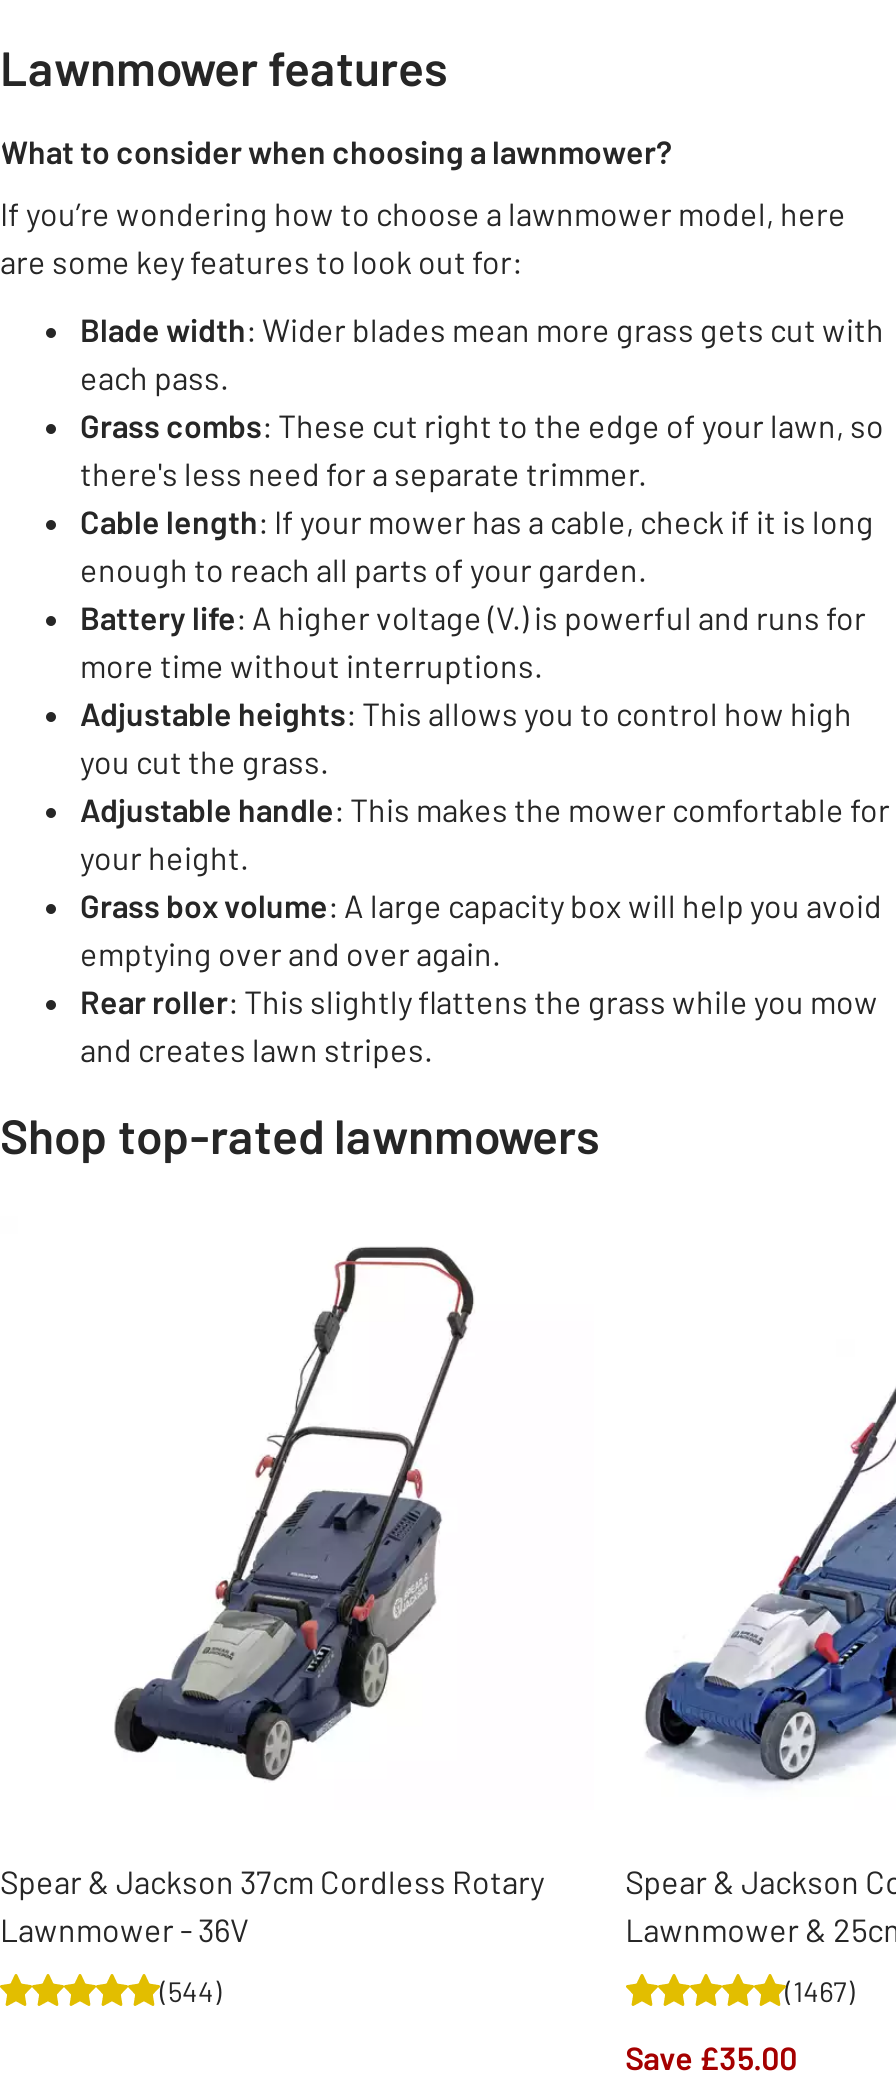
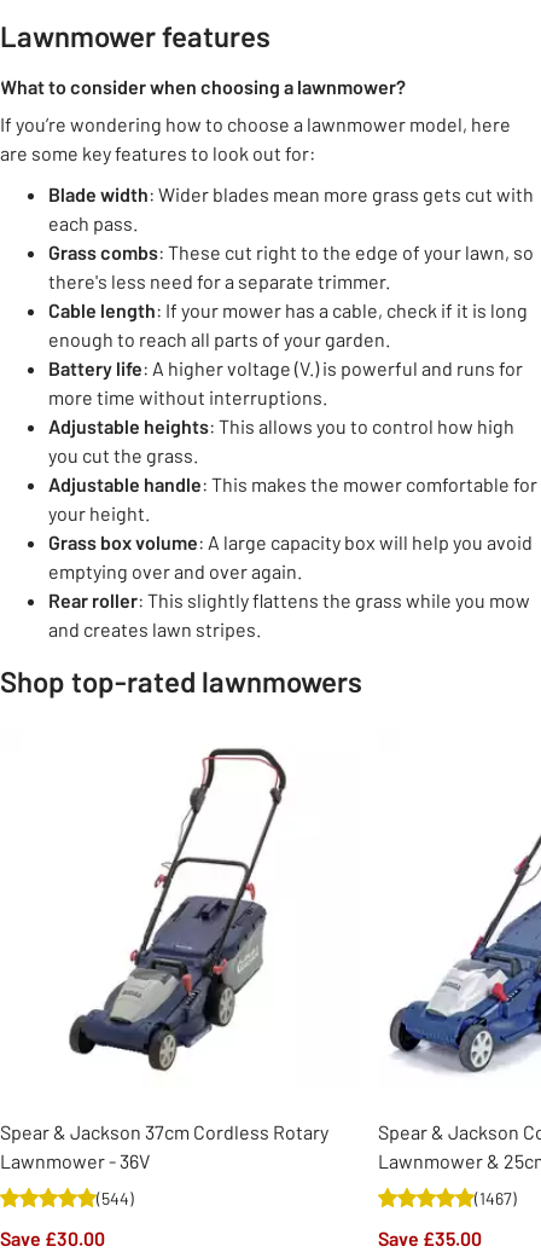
none -> [0,1227,105,1250] Save £30.00

